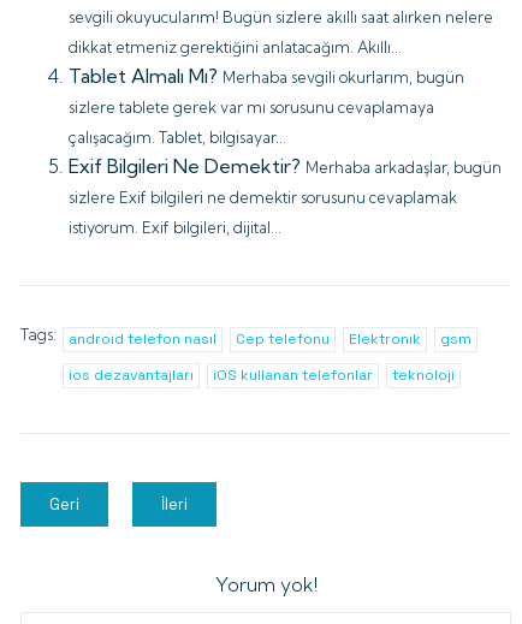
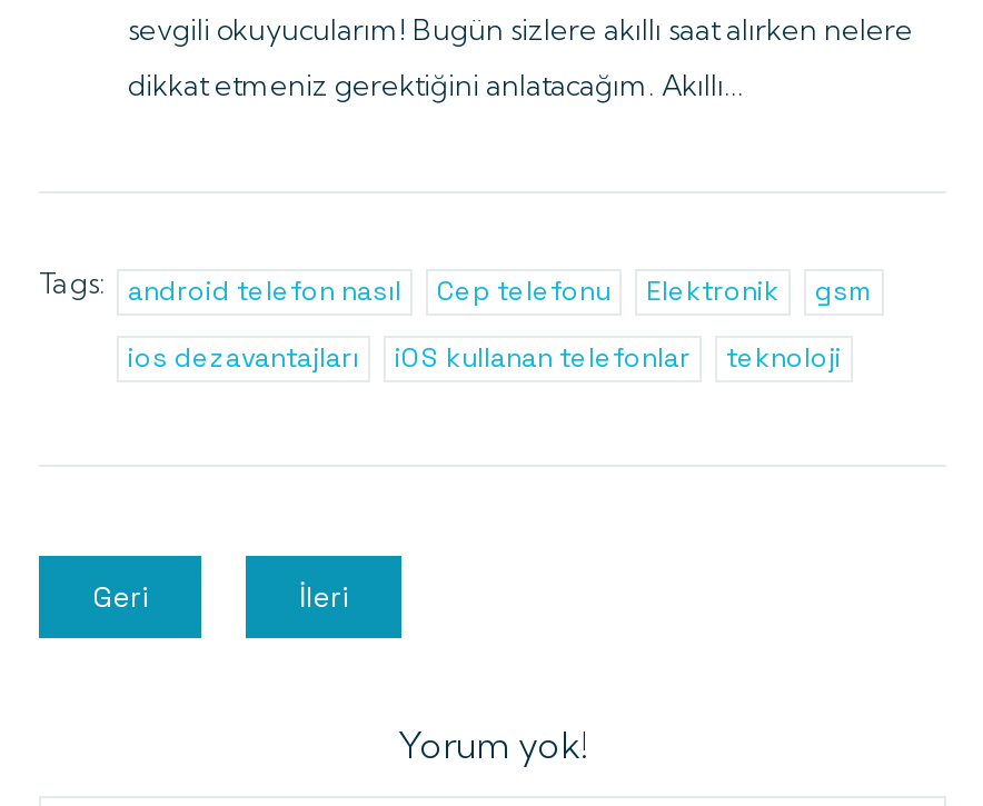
[69,64,502,237] Tablet Almalı Mı? Merhaba sevgili okurlarım, bugün | sizlere tablete gerek var mı sorusunu cevaplamaya | çalışacağım. Tablet, bilgisayar... | Exif Bilgileri Ne Demektir? Merhaba arkadaşlar, bugün | sizlere Exif bilgileri ne demektir sorusunu cevaplamak | istiyorum. Exif bilgileri, dijital... -> none

